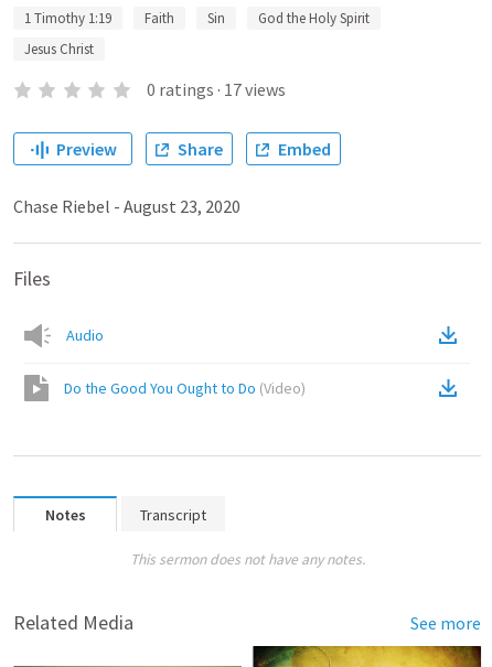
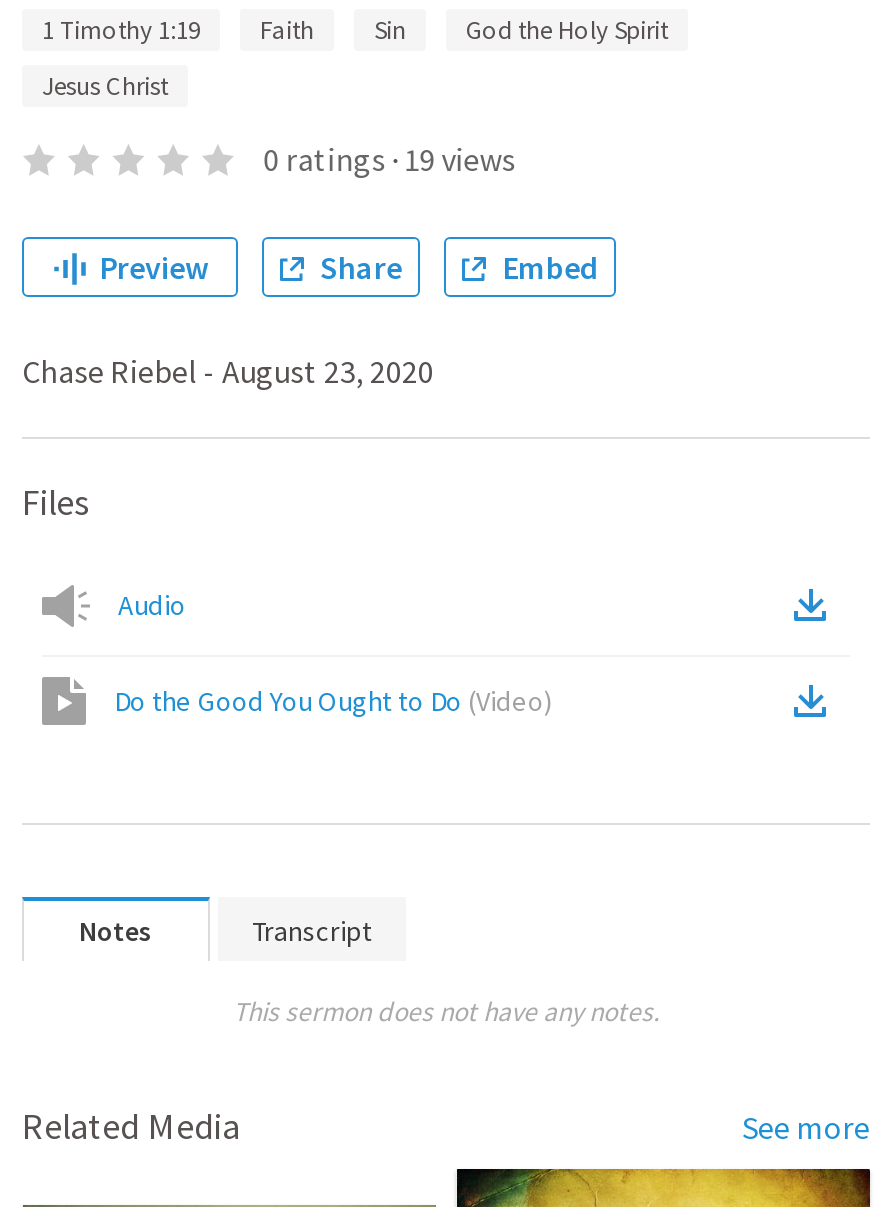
[146,78,285,100] 0 ratings · 17 views -> [263,139,515,179] 0 ratings · 19 views

